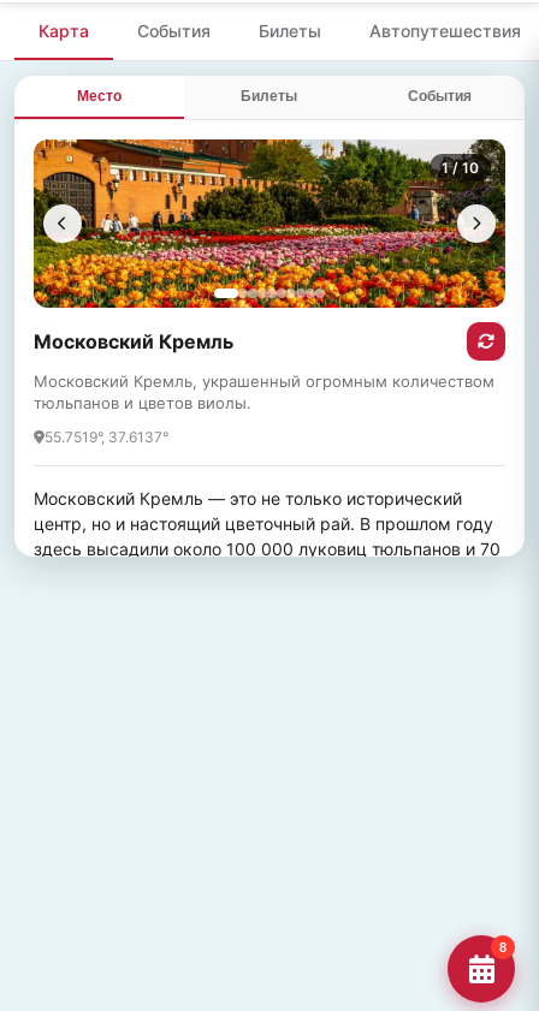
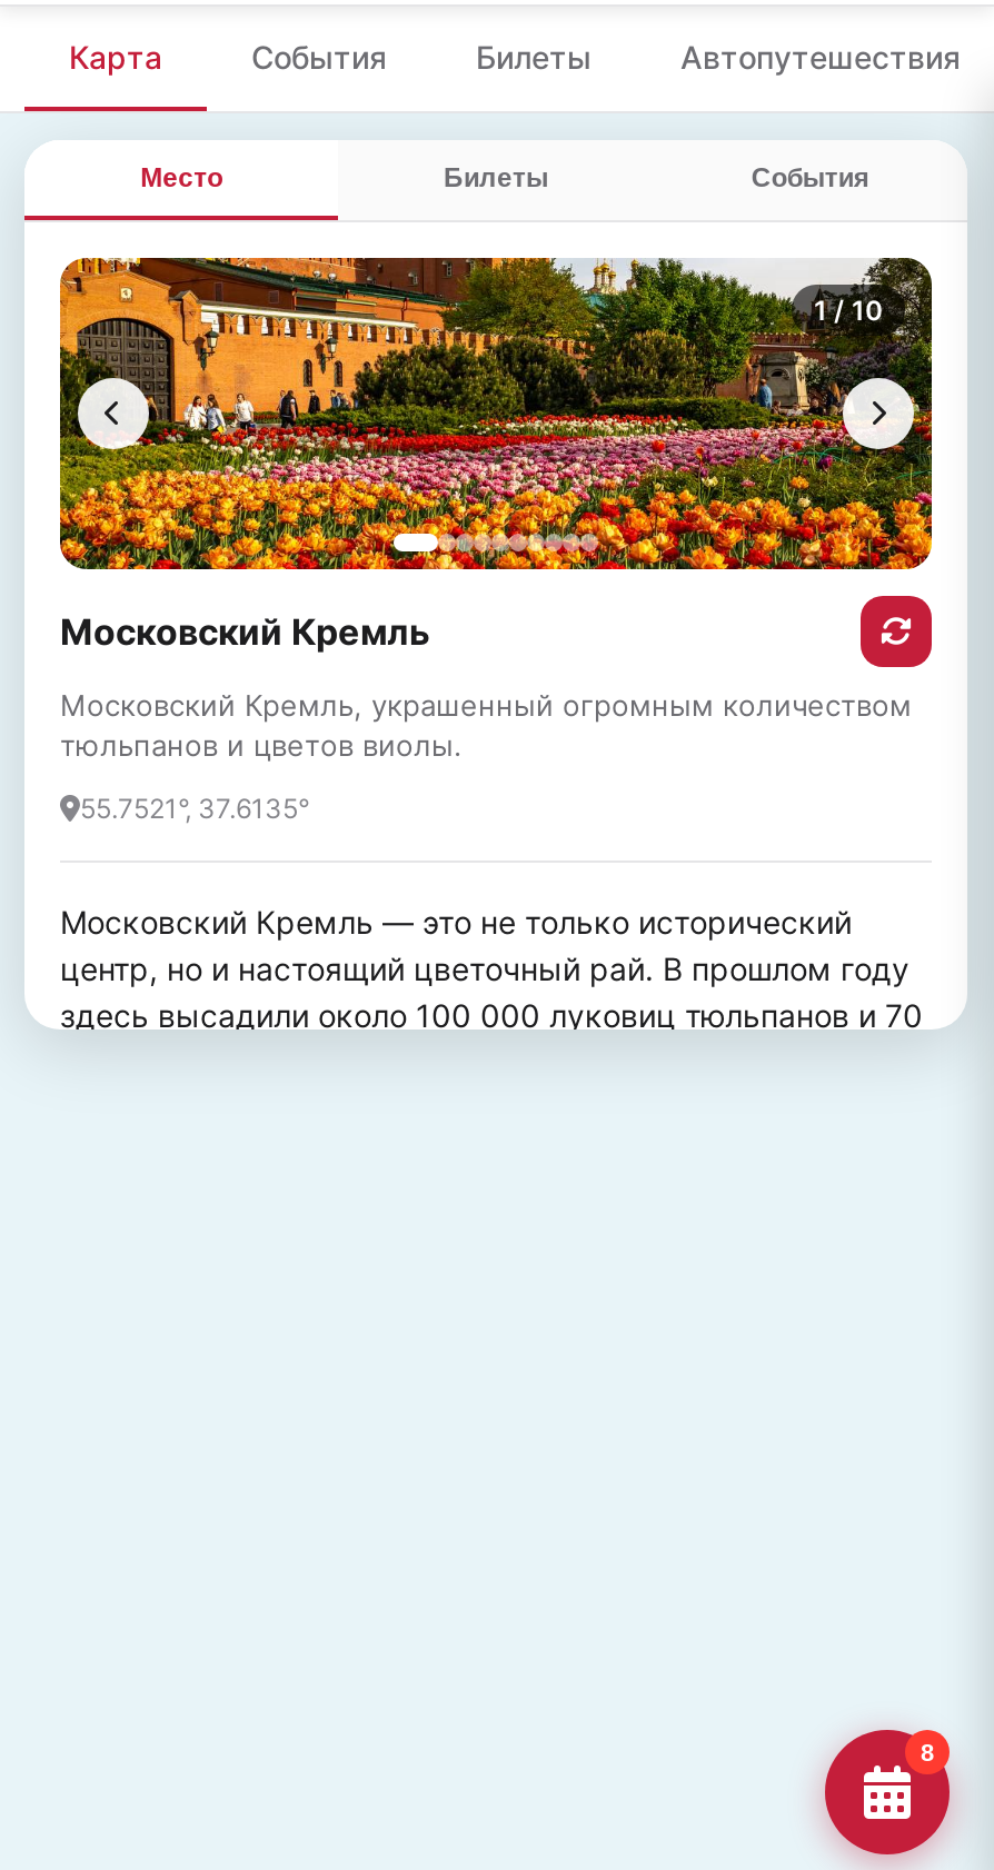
[45,428,168,446] 55.7519°, 37.6137° -> [80,792,309,825] 55.7521°, 37.6135°

